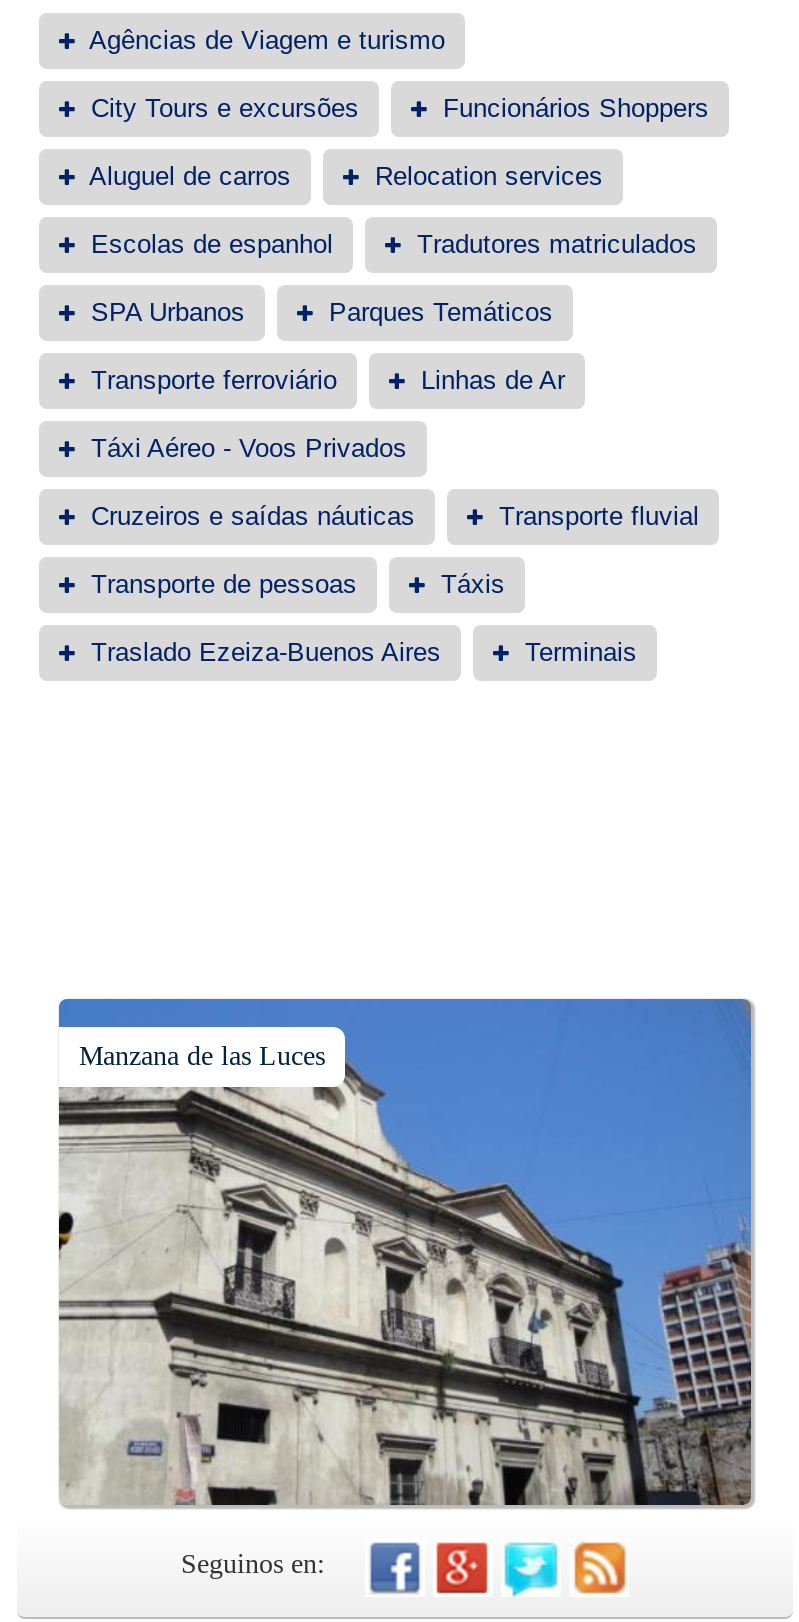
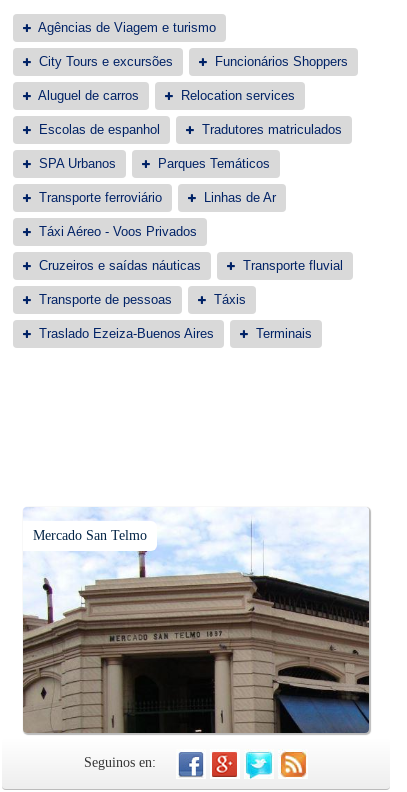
[57,997,753,1505] [image] | Manzana de las Luces -> [23,507,369,734] [image] | Mercado San Telmo

